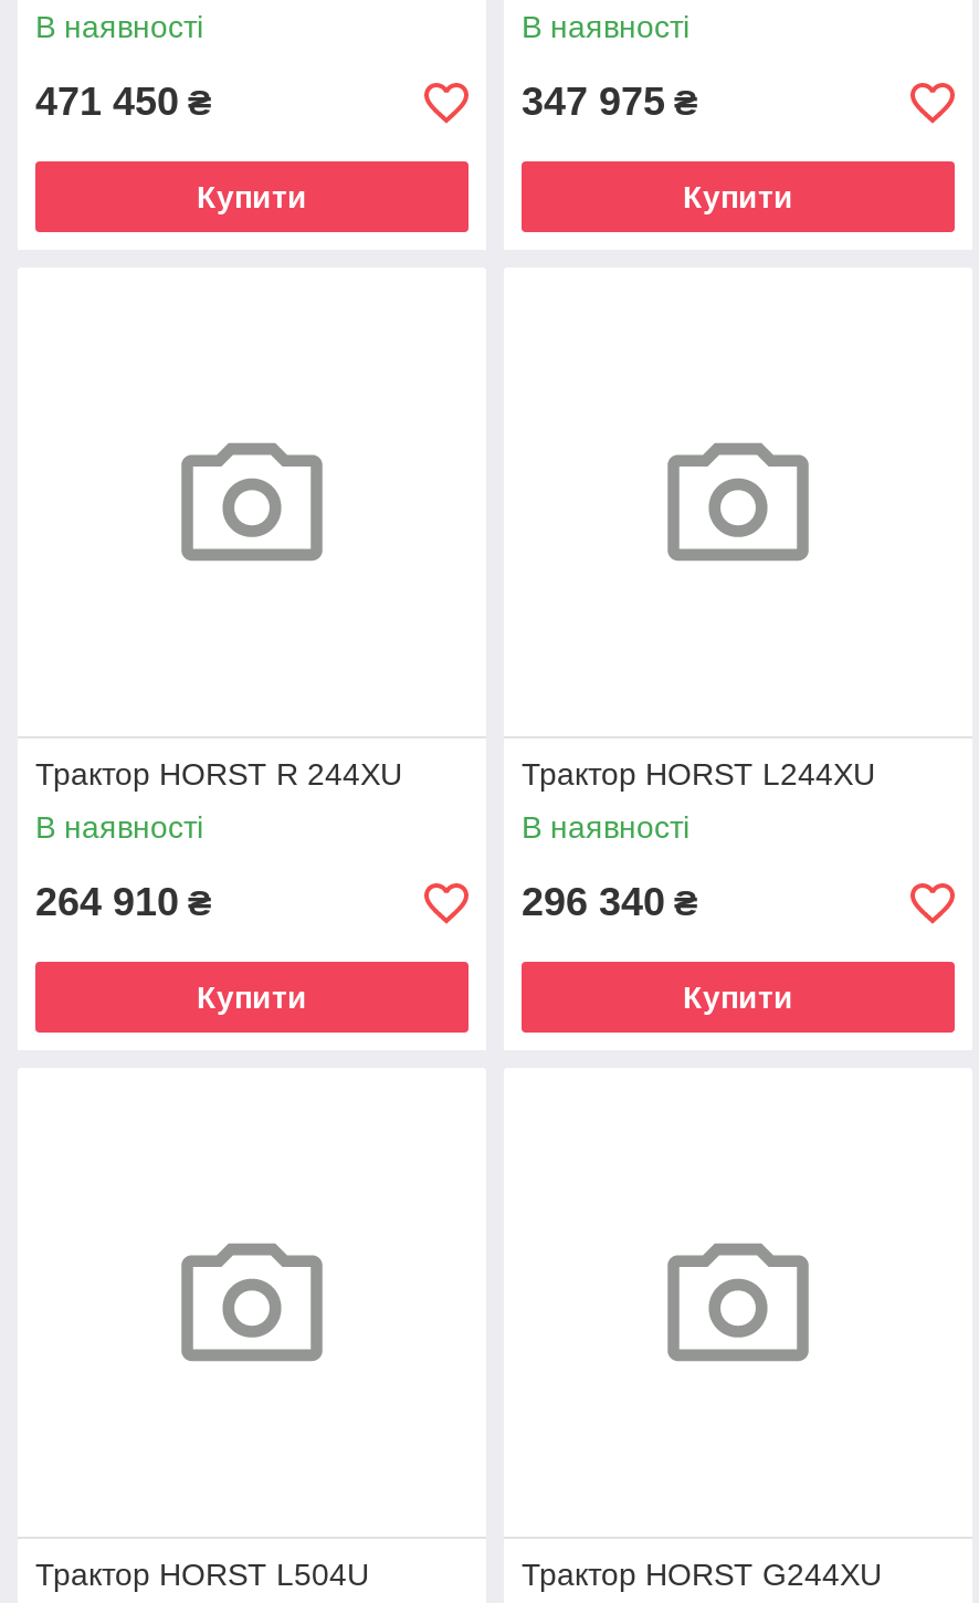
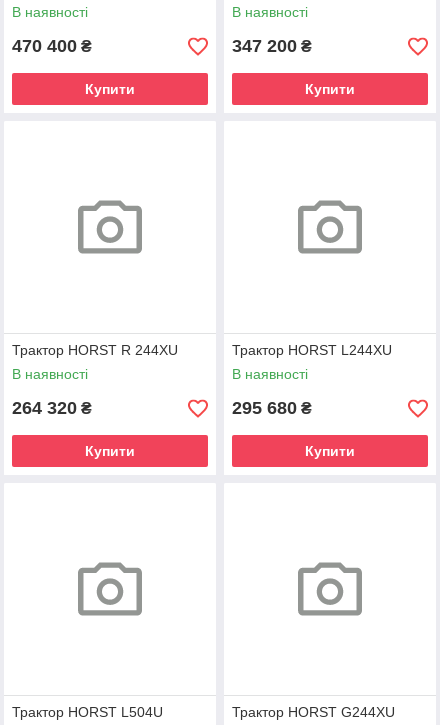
[35,80,212,124] 471 450 ₴ -> [12,36,92,56] 470 400 ₴
[522,80,698,124] 347 975 ₴ -> [232,36,312,56] 347 200 ₴
[35,881,212,925] 264 910 ₴ -> [12,398,92,418] 264 320 ₴
[522,881,698,925] 296 340 ₴ -> [232,398,312,418] 295 680 ₴

